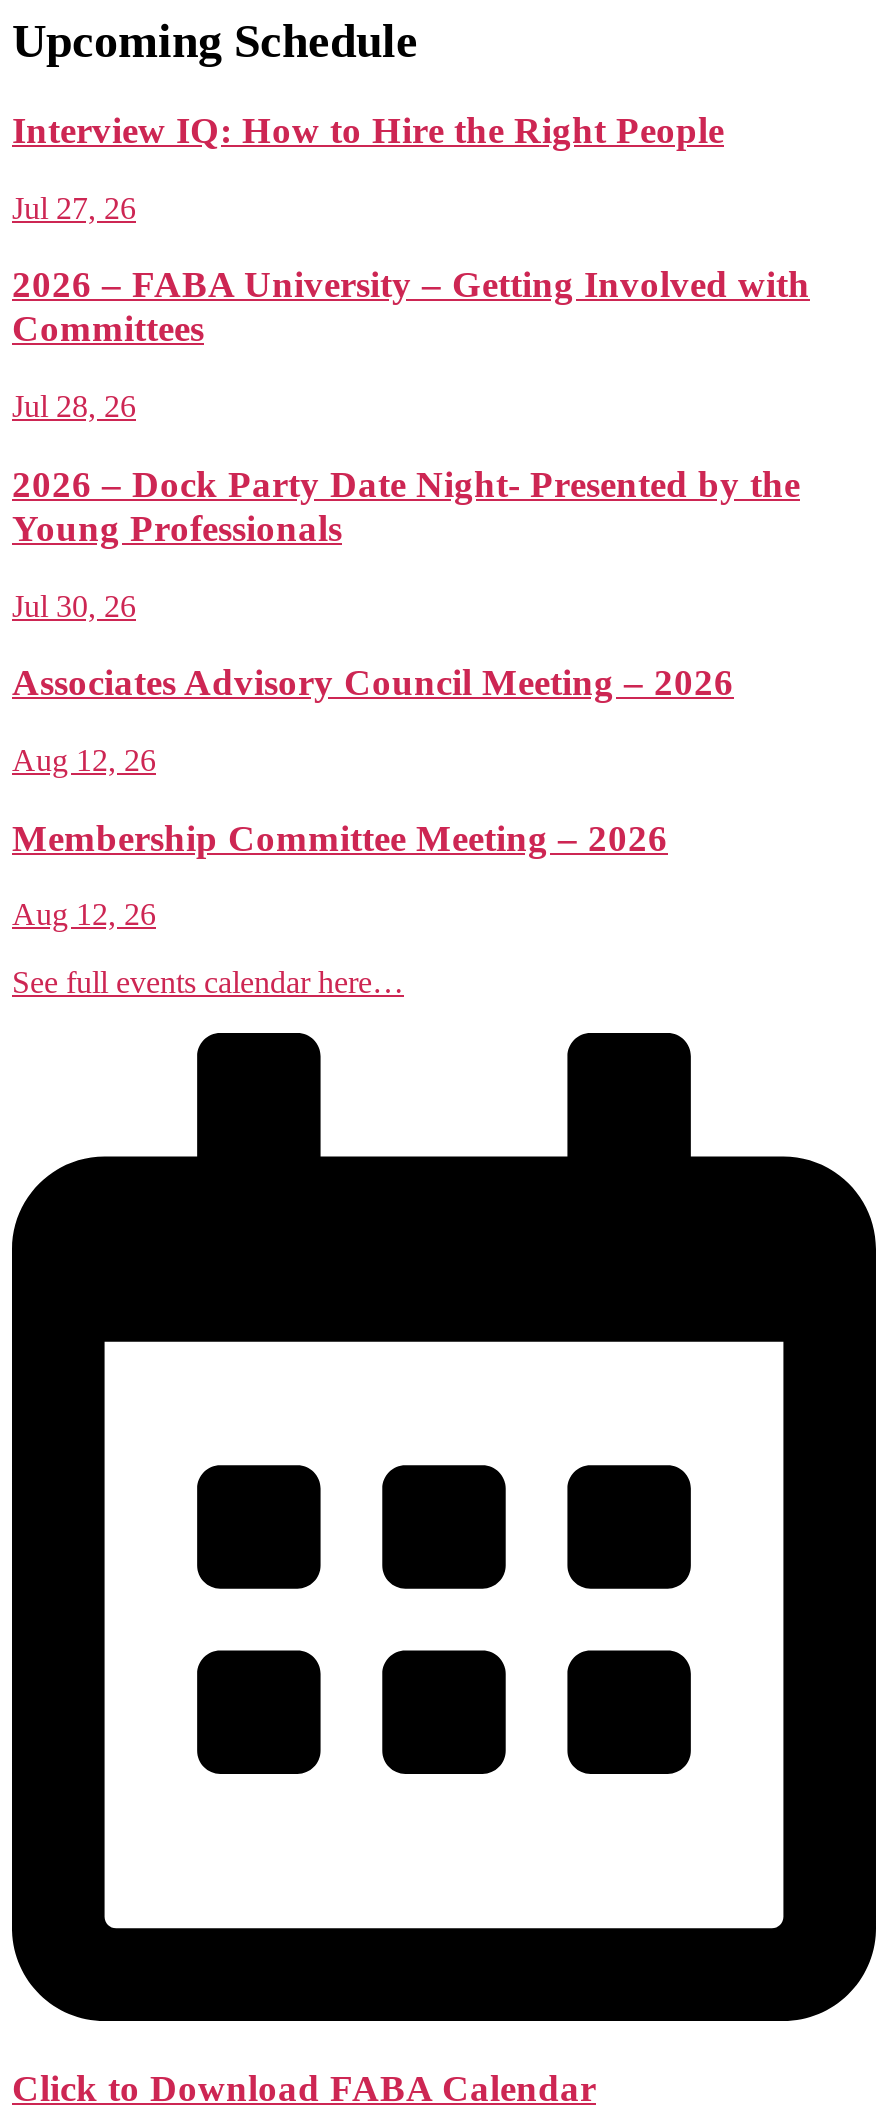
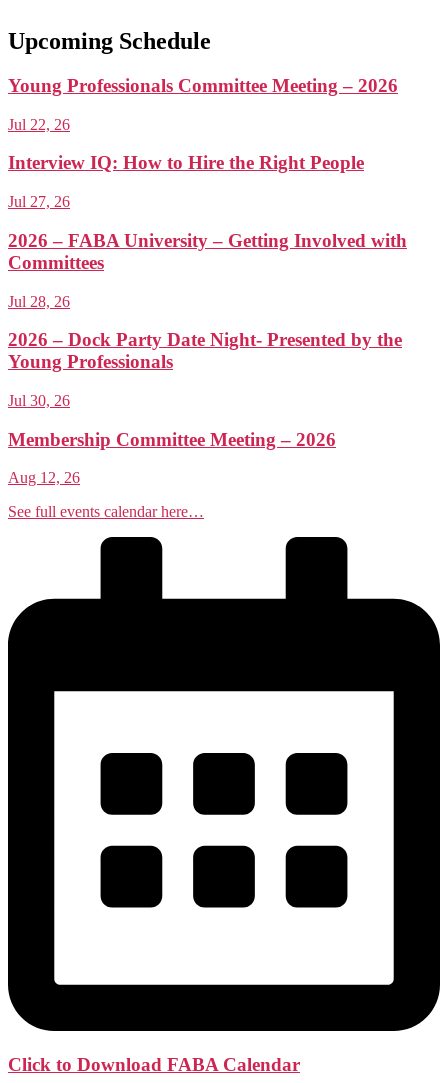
none -> [8,75,398,133] Young Professionals Committee Meeting – 2026 | Jul 22, 26
moved [12,109,810,622] -> [8,152,407,409]: Interview IQ: How to Hire the Right People | Jul 27, 26 | 2026 – FABA University – Getting Involved with | Committees | Jul 28, 26 | 2026 – Dock Party Date Night- Presented by the | Young Professionals | Jul 30, 26
[12,662,734,777] Associates Advisory Council Meeting – 2026 | Aug 12, 26 -> none

